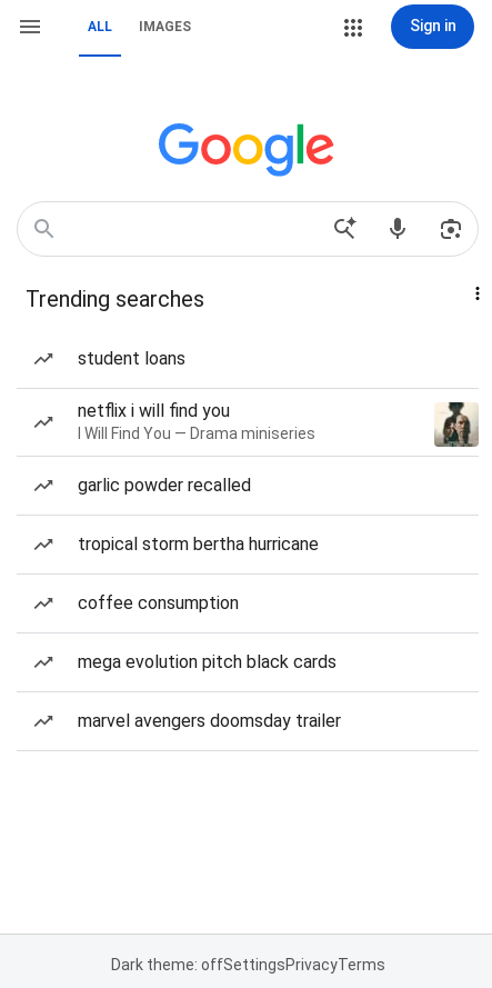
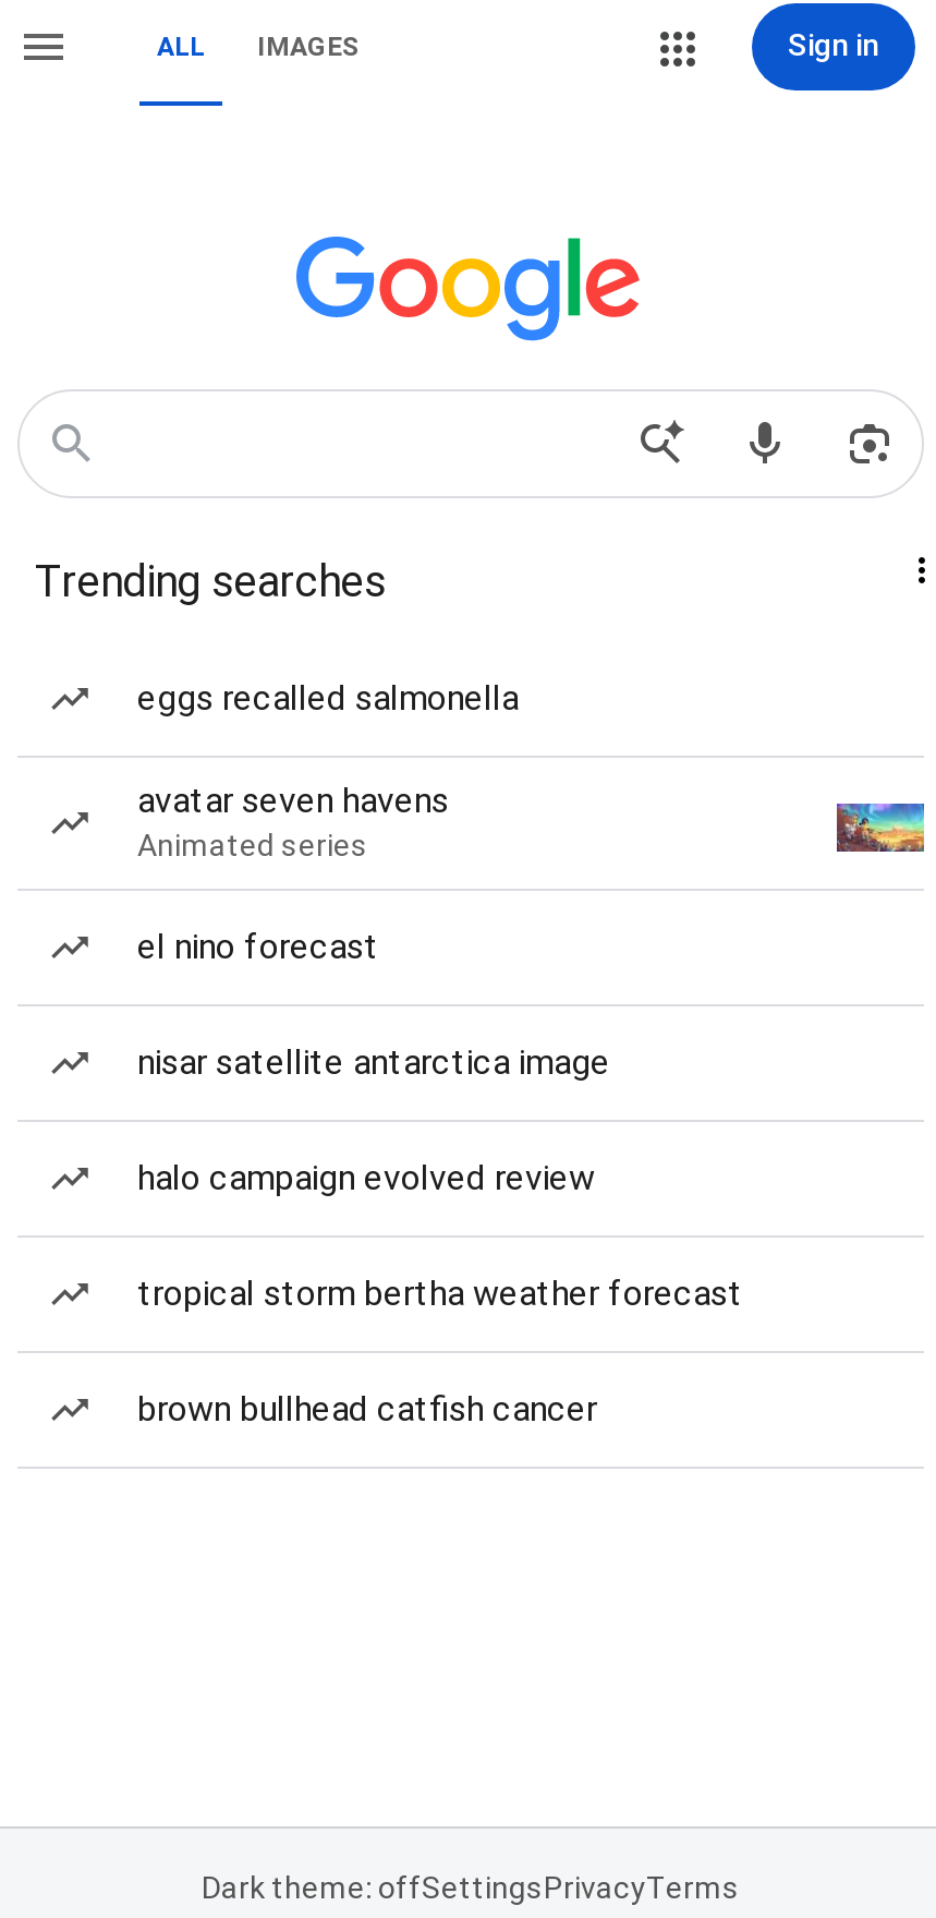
[78,348,185,369] student loans -> [137,677,519,719] eggs recalled salmonella
[78,400,315,442] netflix i will find you | I Will Find You — Drama miniseries -> [137,780,449,863] avatar seven havens | Animated series
[433,401,480,448] [image] -> [835,784,926,871] [image]
[78,475,251,496] garlic powder recalled -> [137,926,379,967] el nino forecast
[78,533,319,555] tropical storm bertha hurricane -> [137,1041,610,1083] nisar satellite antarctica image
[78,592,239,613] coffee consumption -> [137,1157,595,1198] halo campaign evolved review
[78,651,337,672] mega evolution pitch black cards -> [137,1272,743,1314] tropical storm bertha weather forecast
[78,710,341,731] marvel avengers doomsday trailer -> [137,1388,597,1430] brown bullhead catfish cancer

